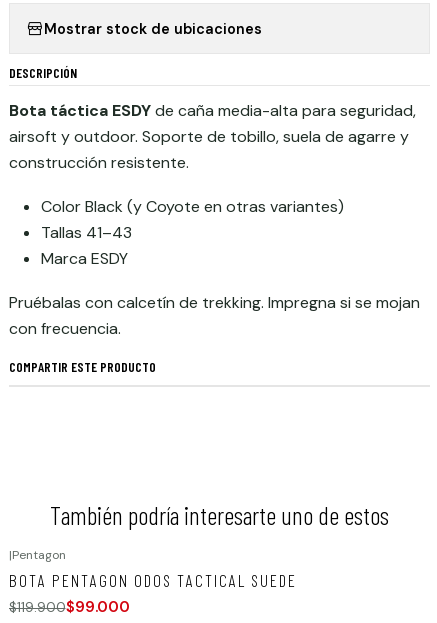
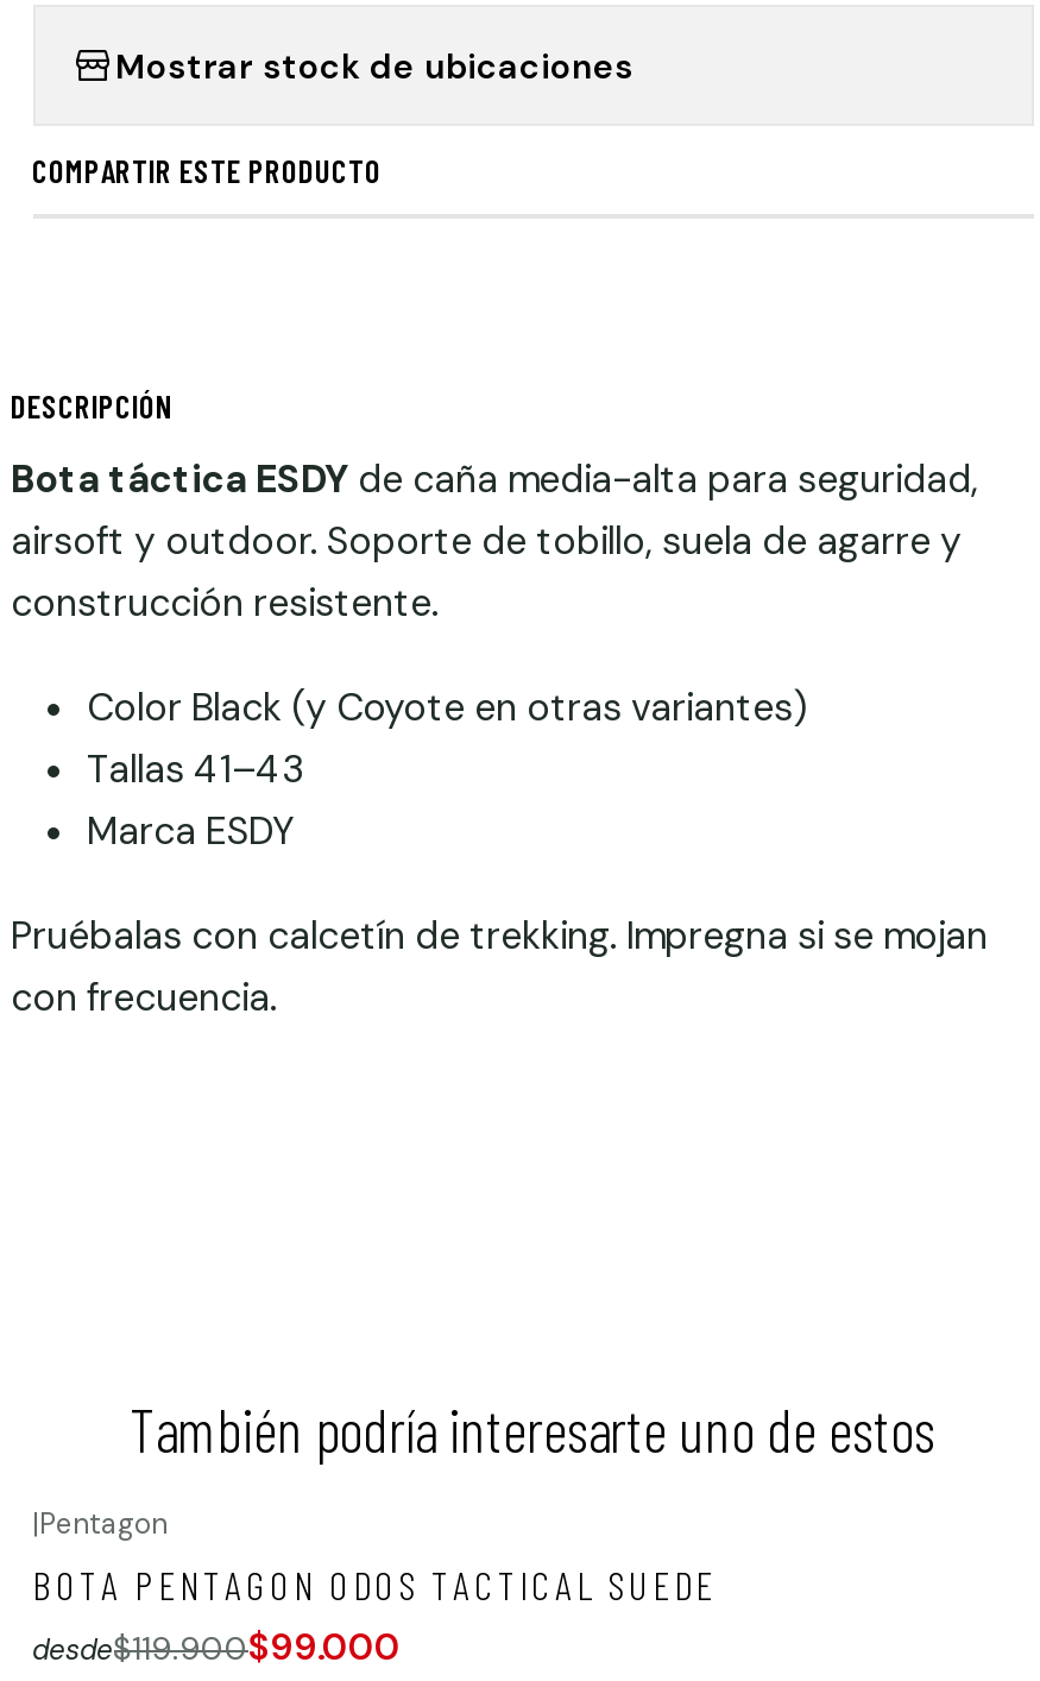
moved [8,358,155,375] -> [32,150,382,190]: COMPARTIR ESTE PRODUCTO
none -> [32,1630,113,1668] desde

